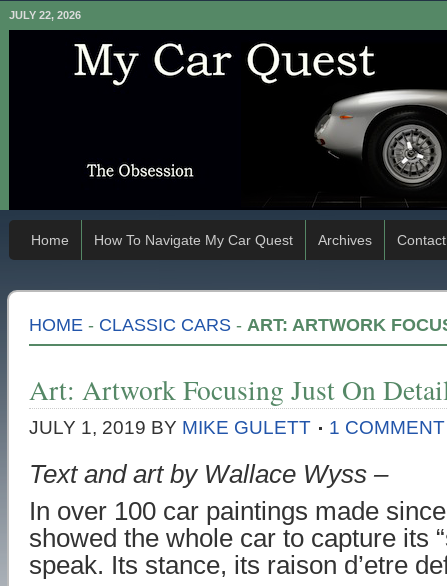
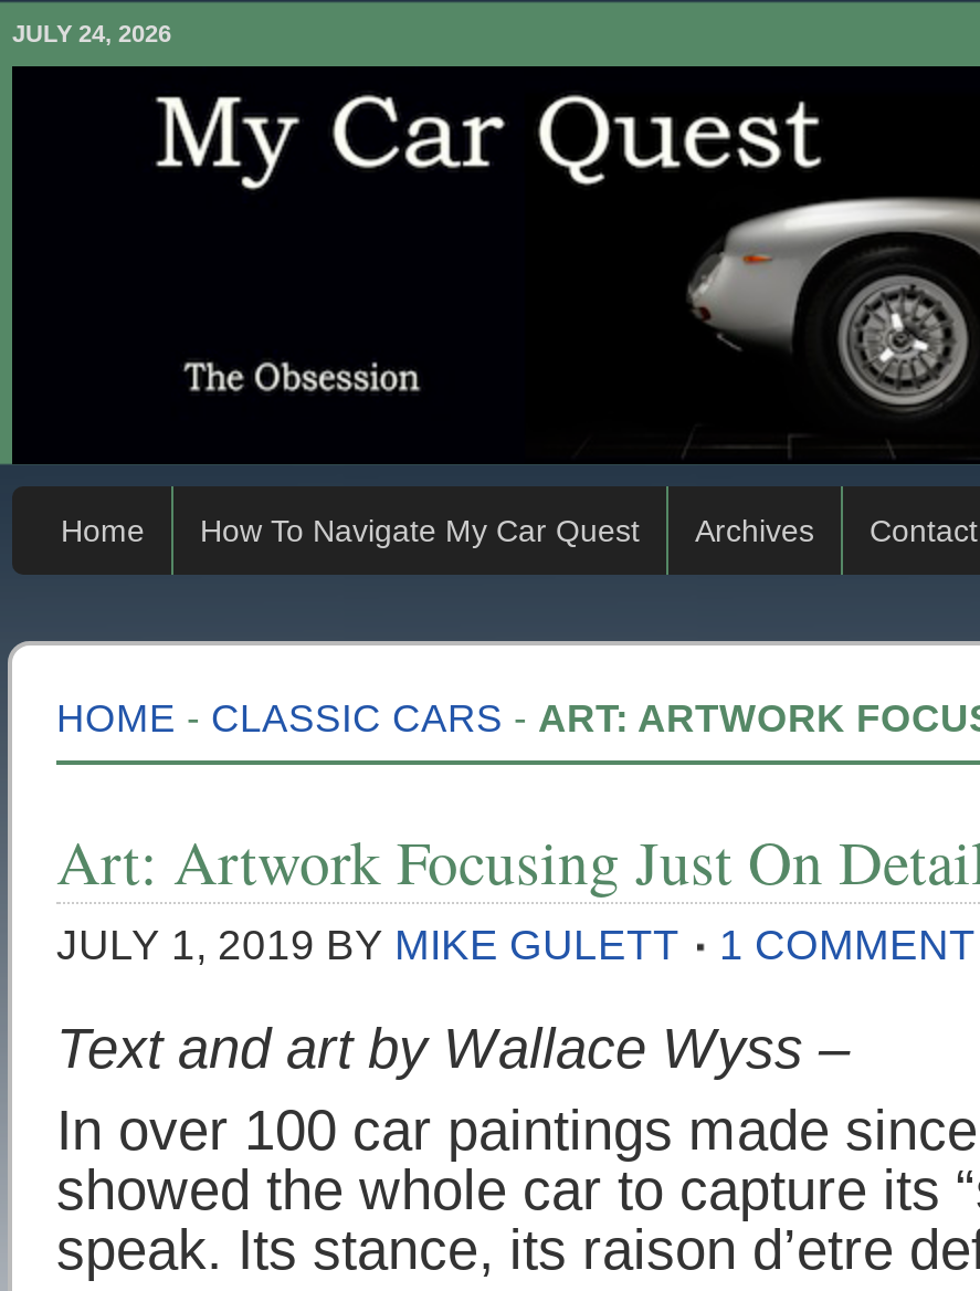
[9,9,81,21] JULY 22, 2026 -> [12,20,171,46] JULY 24, 2026

